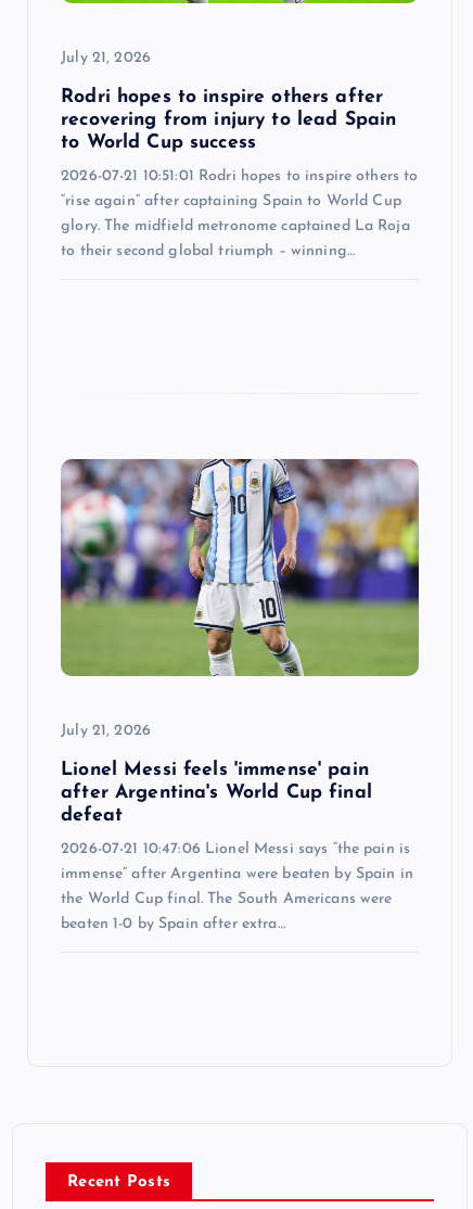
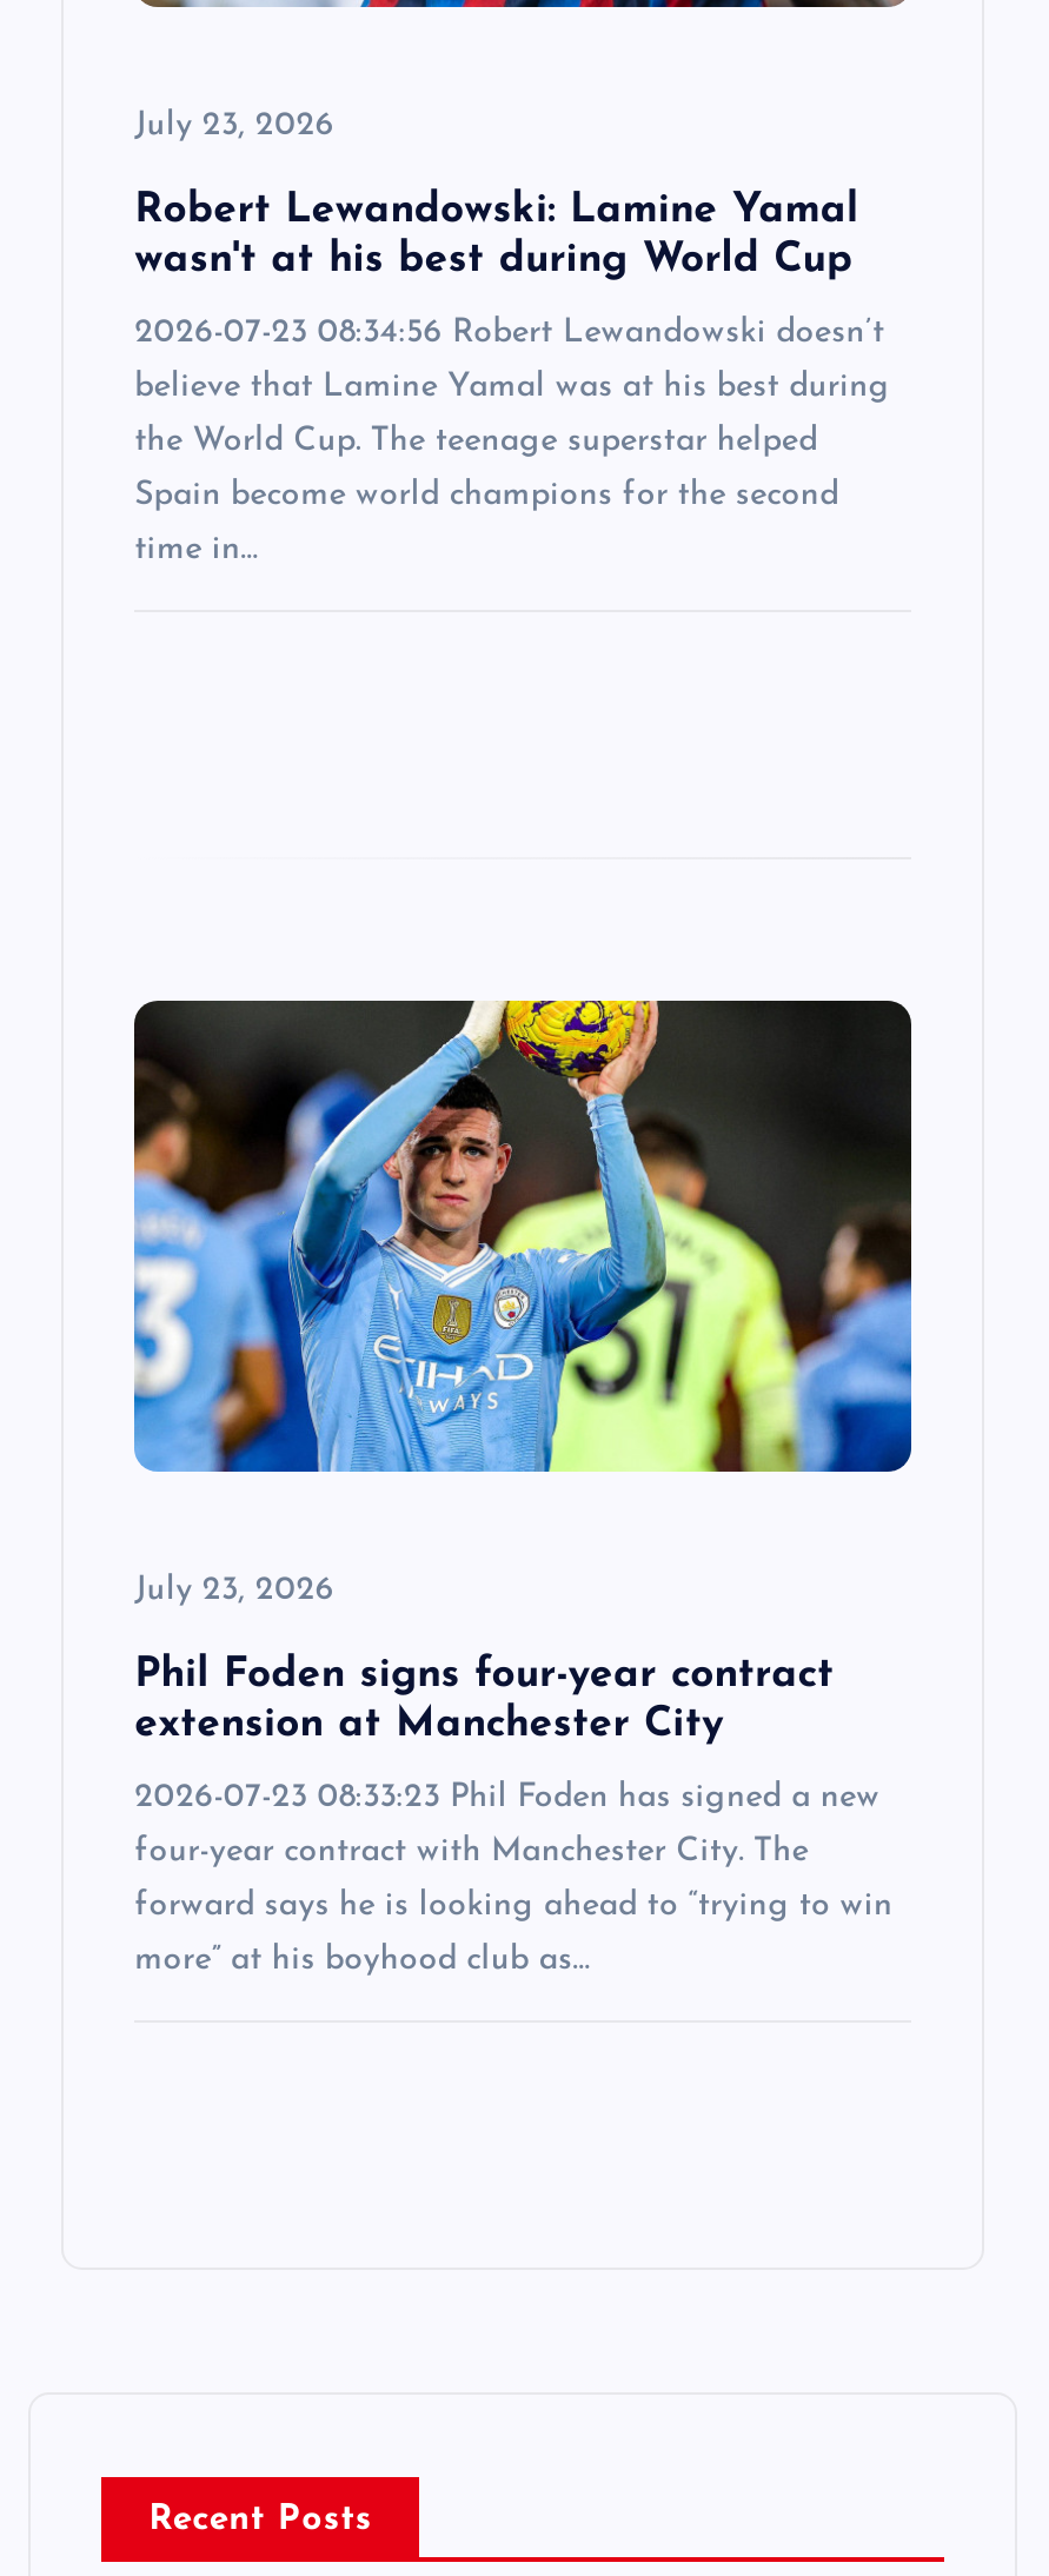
[61,49,418,259] July 21, 2026 | Rodri hopes to inspire others after | recovering from injury to lead Spain | to World Cup success | 2026-07-21 10:51:01 Rodri hopes to inspire others to | “rise again” after captaining Spain to World Cup | glory. The midfield metronome captained La Roja | to their second global triumph – winning… -> [135,107,890,567] July 23, 2026 | Robert Lewandowski: Lamine Yamal | wasn't at his best during World Cup | 2026-07-23 08:34:56 Robert Lewandowski doesn’t | believe that Lamine Yamal was at his best during | the World Cup. The teenage superstar helped | Spain become world champions for the second | time in…
[60,458,420,678] [image] -> [132,996,914,1474] [image]
[61,722,413,932] July 21, 2026 | Lionel Messi feels 'immense' pain | after Argentina's World Cup final | defeat | 2026-07-21 10:47:06 Lionel Messi says “the pain is | immense” after Argentina were beaten by Spain in | the World Cup final. The South Americans were | beaten 1-0 by Spain after extra… -> [135,1572,893,1977] July 23, 2026 | Phil Foden signs four-year contract | extension at Manchester City | 2026-07-23 08:33:23 Phil Foden has signed a new | four-year contract with Manchester City. The | forward says he is looking ahead to “trying to win | more” at his boyhood club as…

